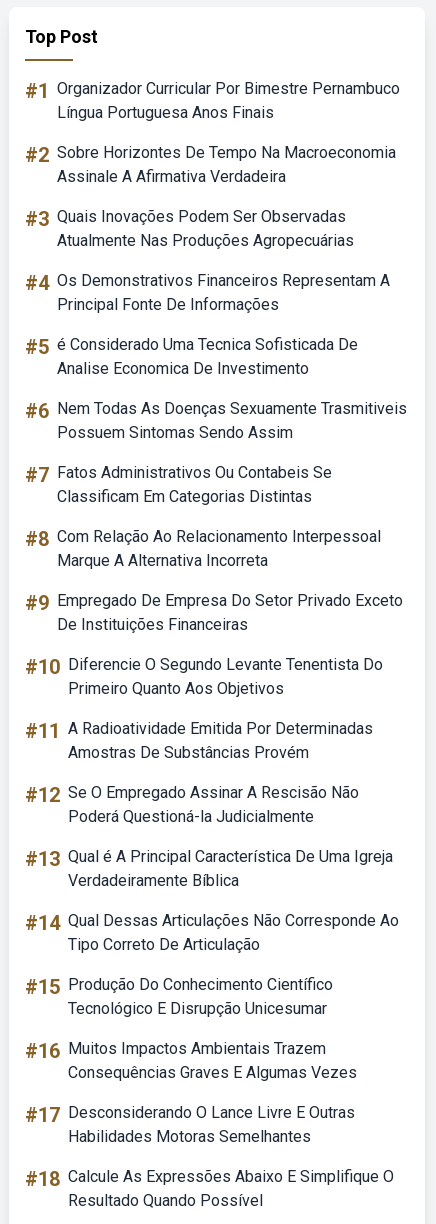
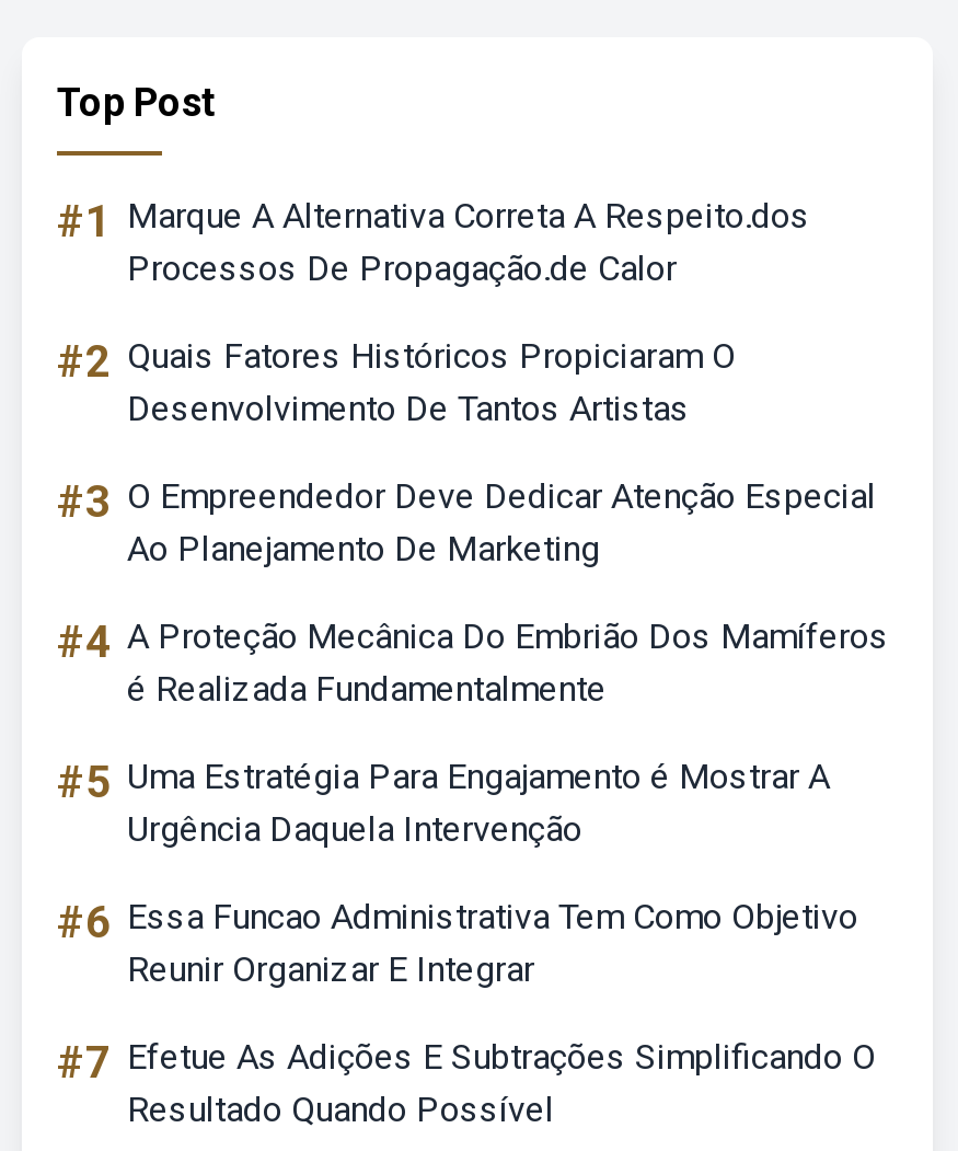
[25,79,407,1191] #1 Organizador Curricular Por Bimestre Pernambuco | Língua Portuguesa Anos Finais | #2 Sobre Horizontes De Tempo Na Macroeconomia | Assinale A Afirmativa Verdadeira | #3 Quais Inovações Podem Ser Observadas | Atualmente Nas Produções Agropecuárias | #4 Os Demonstrativos Financeiros Representam A | Principal Fonte De Informações | #5 é Considerado Uma Tecnica Sofisticada De | Analise Economica De Investimento | #6 Nem Todas As Doenças Sexuamente Trasmitiveis | Possuem Sintomas Sendo Assim | #7 Fatos Administrativos Ou Contabeis Se | Classificam Em Categorias Distintas | #8 Com Relação Ao Relacionamento Interpessoal | Marque A Alternativa Incorreta | #9 Empregado De Empresa Do Setor Privado Exceto | De Instituições Financeiras | #10 Diferencie O Segundo Levante Tenentista Do | Primeiro Quanto Aos Objetivos | #11 A Radioatividade Emitida Por Determinadas | Amostras De Substâncias Provém | #12 Se O Empregado Assinar A Rescisão Não | Poderá Questioná-la Judicialmente | #13 Qual é A Principal Característica De Uma Igreja | Verdadeiramente Bíblica | #14 Qual Dessas Articulações Não Corresponde Ao | Tipo Correto De Articulação | #15 Produção Do Conhecimento Científico | Tecnológico E Disrupção Unicesumar | #16 Muitos Impactos Ambientais Trazem | Consequências Graves E Algumas Vezes | #17 Desconsiderando O Lance Livre E Outras | Habilidades Motoras Semelhantes | #18 Calcule As Expressões Abaixo E Simplifique O -> [57,195,889,1089] #1 Marque A Alternativa Correta A Respeito.dos | Processos De Propagação.de Calor | #2 Quais Fatores Históricos Propiciaram O | Desenvolvimento De Tantos Artistas | #3 O Empreendedor Deve Dedicar Atenção Especial | Ao Planejamento De Marketing | #4 A Proteção Mecânica Do Embrião Dos Mamíferos | é Realizada Fundamentalmente | #5 Uma Estratégia Para Engajamento é Mostrar A | Urgência Daquela Intervenção | #6 Essa Funcao Administrativa Tem Como Objetivo | Reunir Organizar E Integrar | #7 Efetue As Adições E Subtrações Simplificando O

